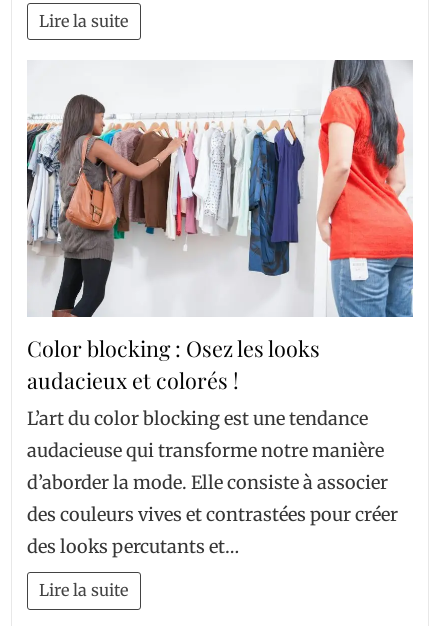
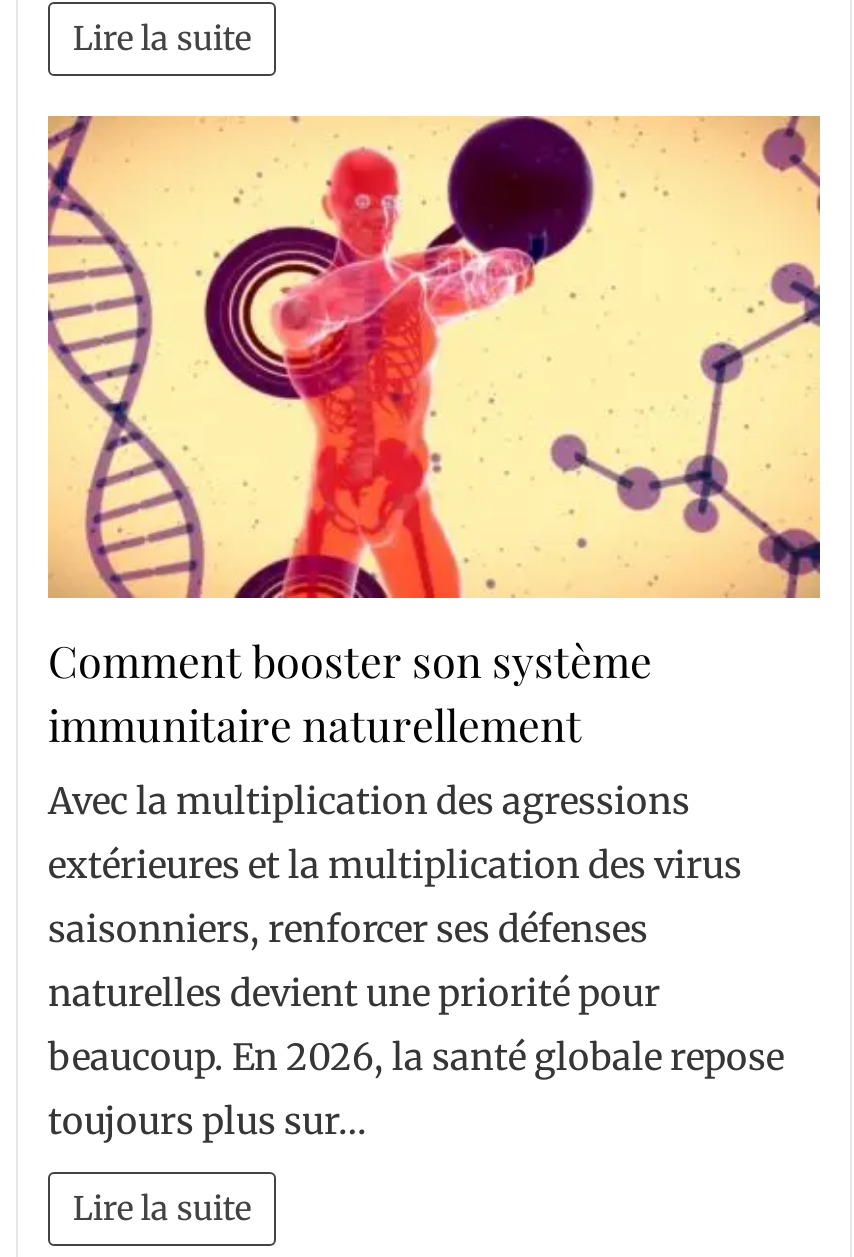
[26,59,414,394] [image] | Color blocking : Osez les looks | audacieux et colorés ! -> [46,114,822,752] [image] | Comment booster son système | immunitaire naturellement
[27,407,398,558] L’art du color blocking est une tendance | audacieuse qui transforme notre manière | d’aborder la mode. Elle consiste à associer | des couleurs vives et contrastées pour créer | des looks percutants et… -> [48,778,784,1144] Avec la multiplication des agressions | extérieures et la multiplication des virus | saisonniers, renforcer ses défenses | naturelles devient une priorité pour | beaucoup. En 2026, la santé globale repose | toujours plus sur…

